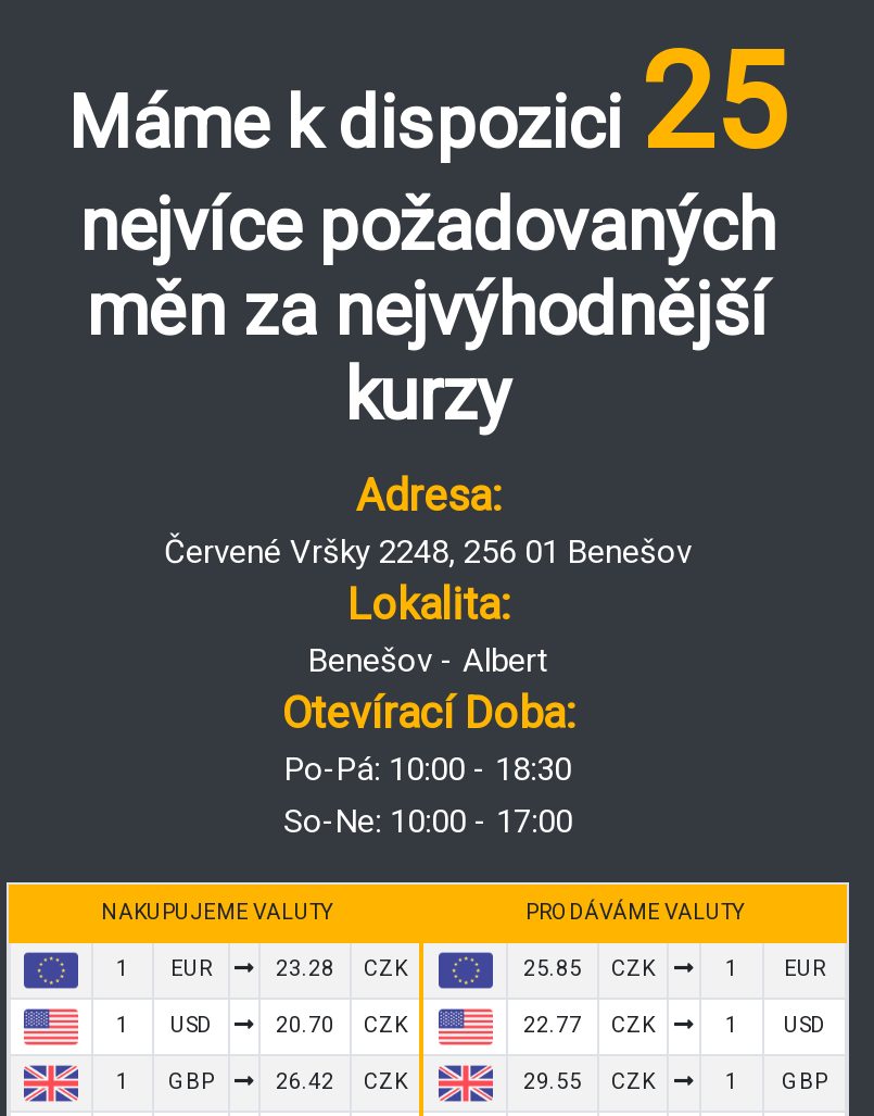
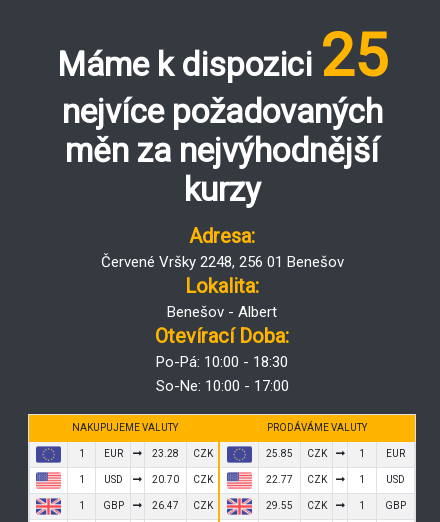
[276,1069,407,1093] 26.42 CZK -> [152,500,212,511] 26.47 CZK

